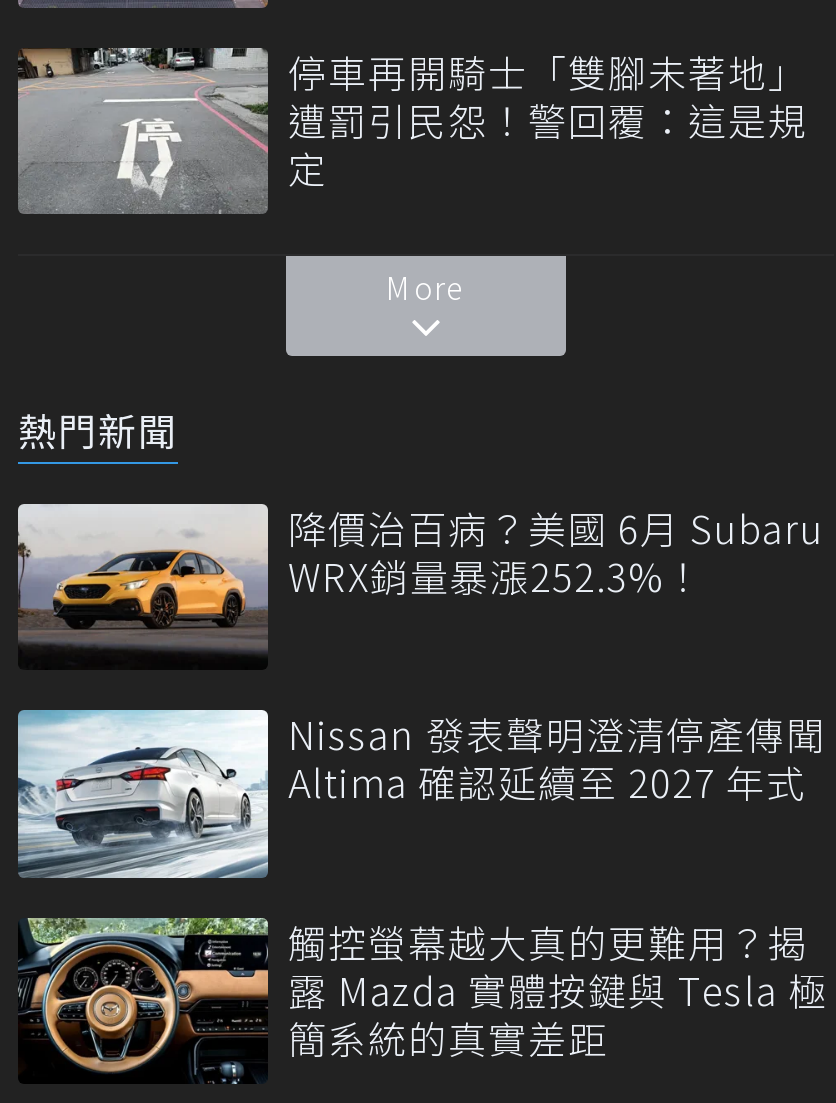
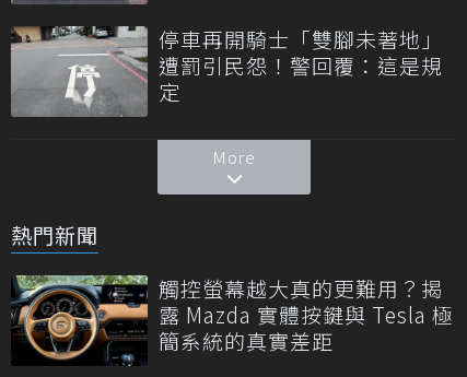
[18,500,826,809] [image] | 降價治百病？美國 6月 Subaru | WRX銷量暴漲252.3%！ | Nissan 發表聲明澄清停產傳聞 | Altima 確認延續至 2027 年式 -> none
[16,708,270,882] [image] -> none

